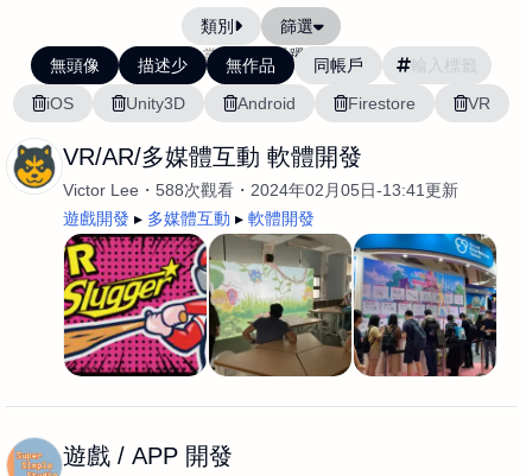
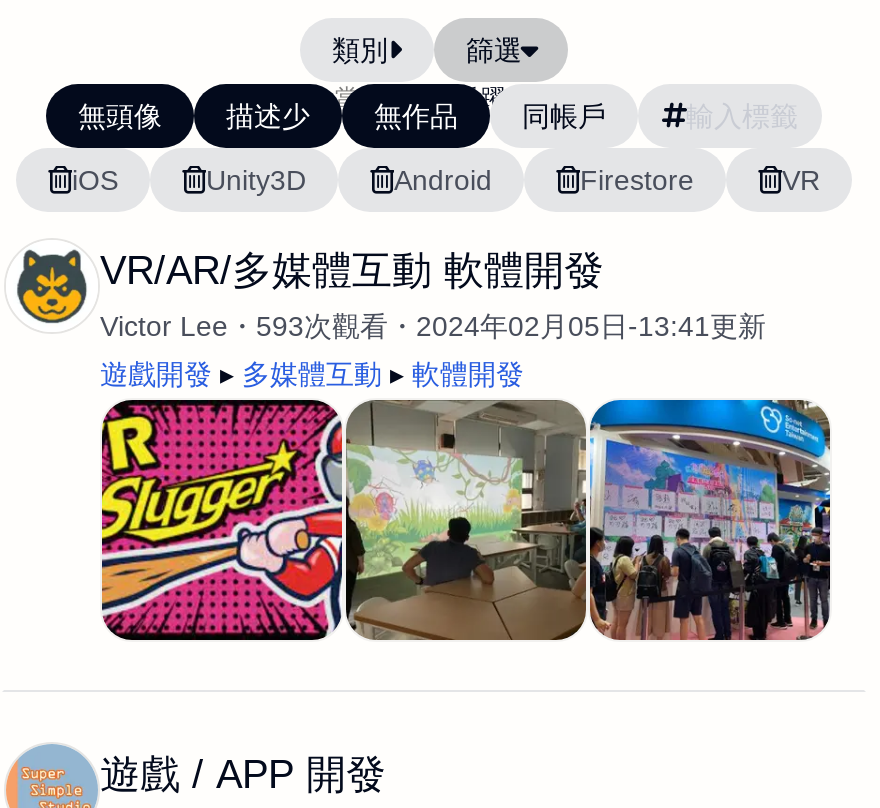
[63,180,458,199] Victor Lee 588次觀看 2024年02月05日-13:41更新 -> [100,310,766,342] Victor Lee 593次觀看 2024年02月05日-13:41更新

